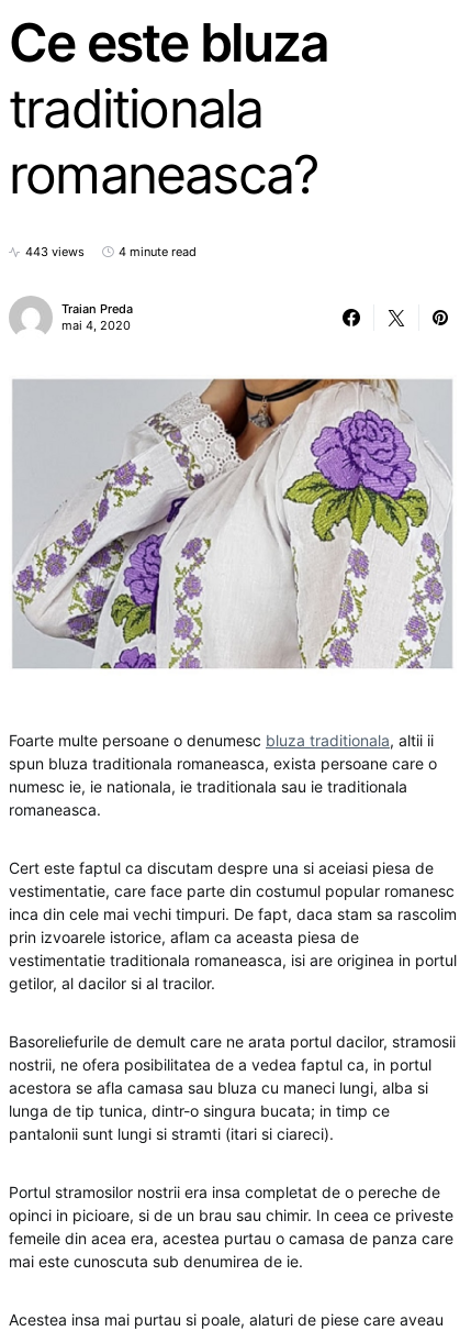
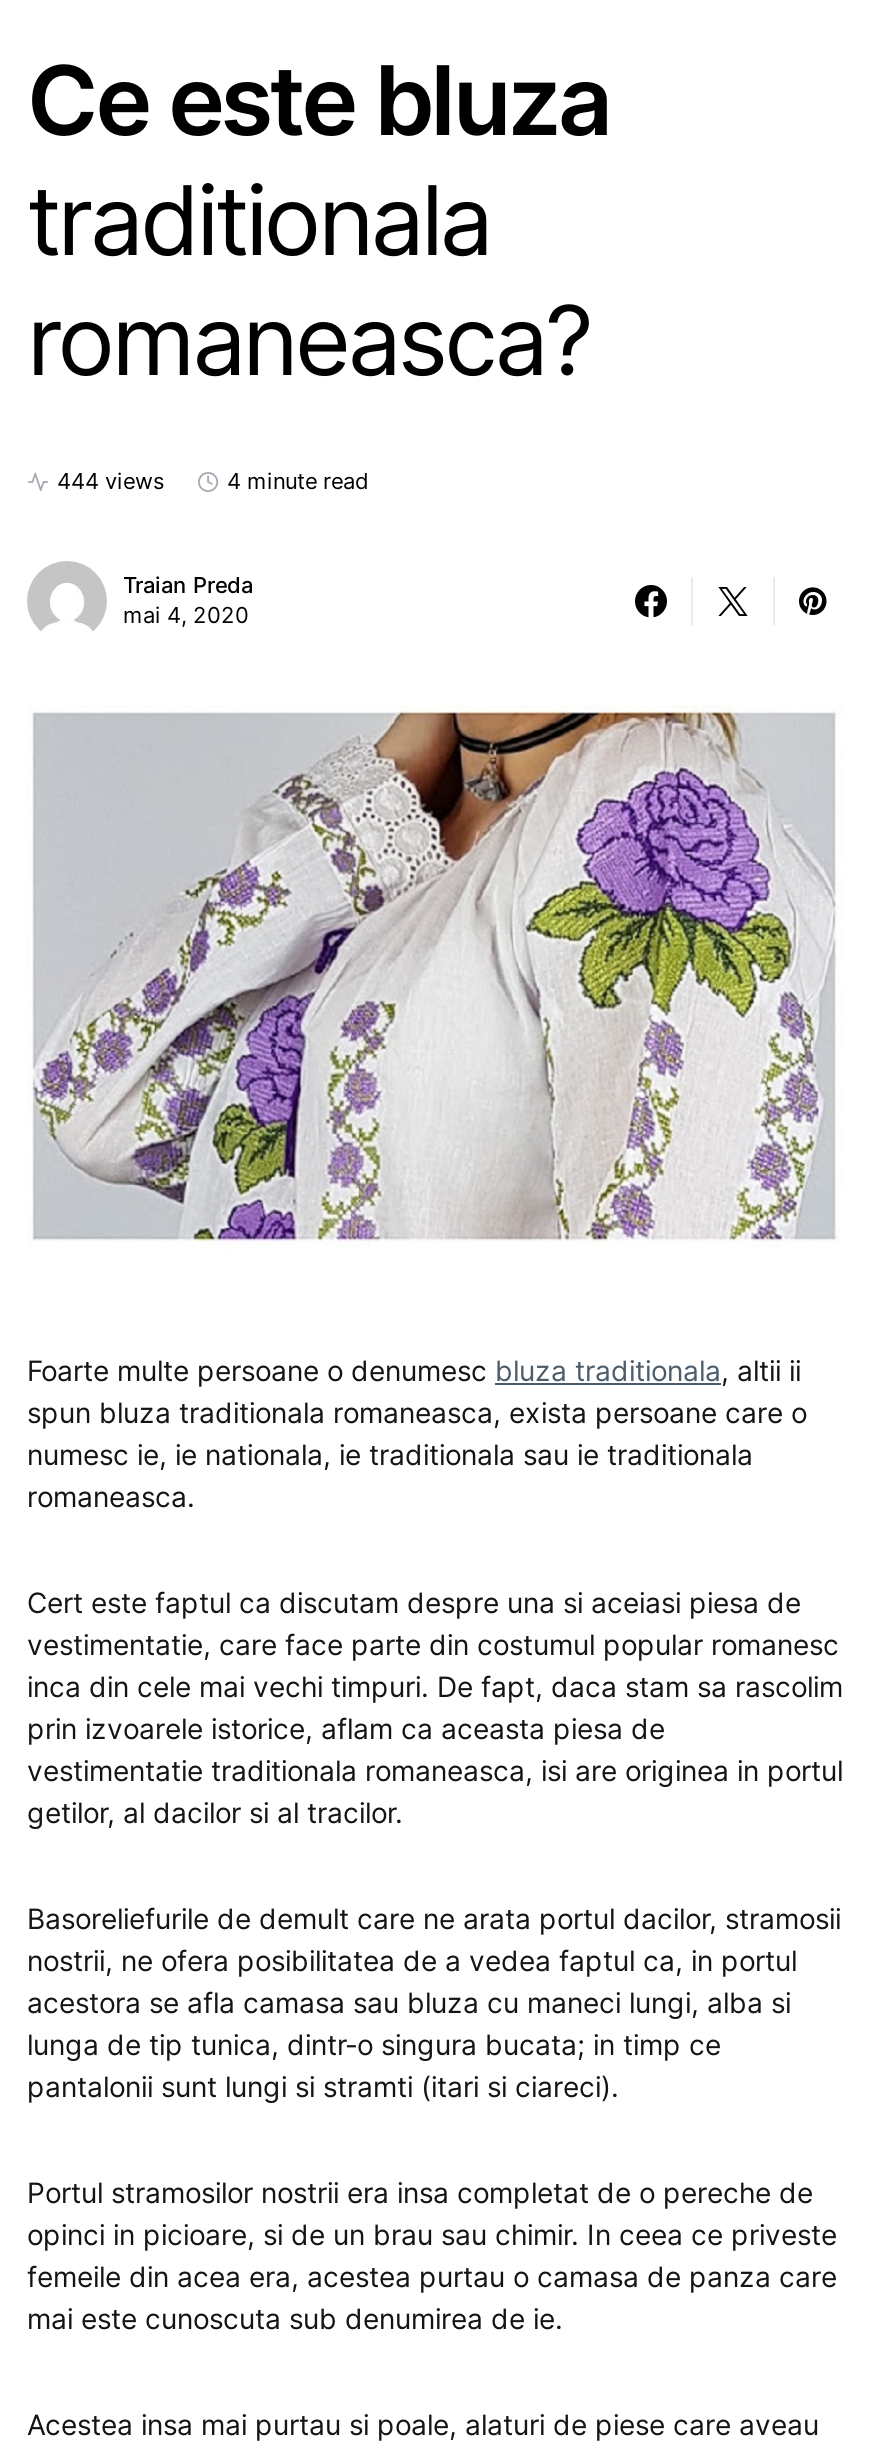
[25,244,85,259] 443 views -> [57,467,165,495] 444 views

